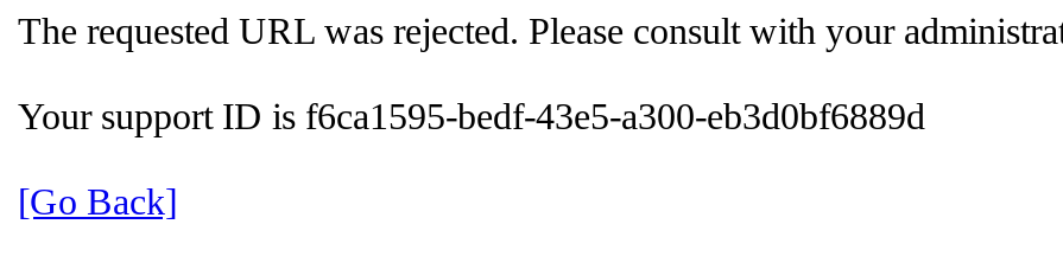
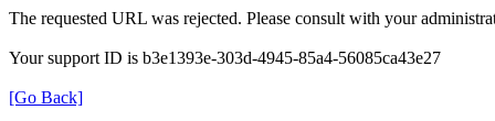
[18,96,925,136] Your support ID is f6ca1595-bedf-43e5-a300-eb3d0bf6889d -> [9,48,441,67] Your support ID is b3e1393e-303d-4945-85a4-56085ca43e27

